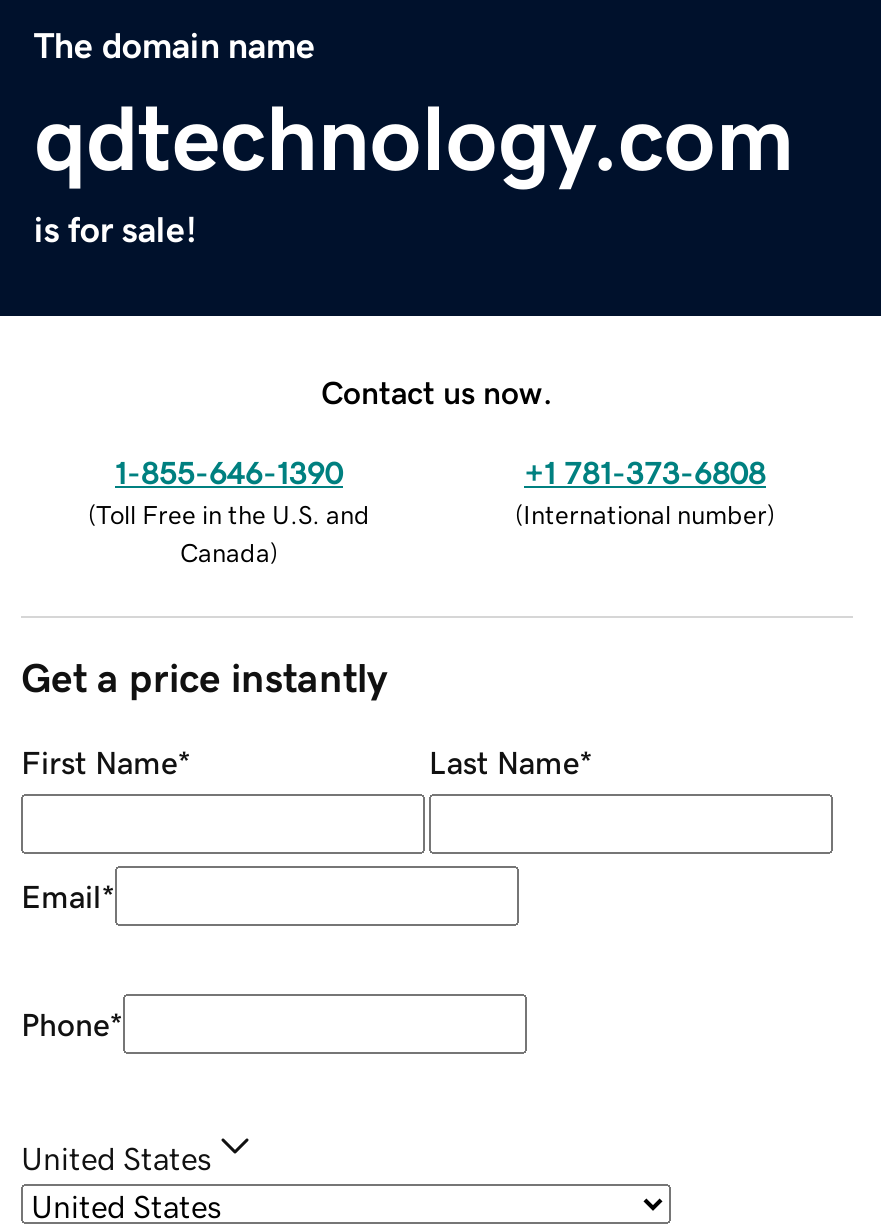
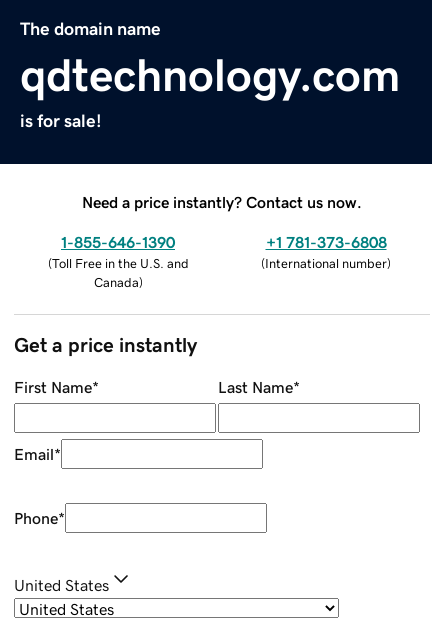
[321,375,553,407] Contact us now. -> [82,194,362,210] Need a price instantly? Contact us now.

